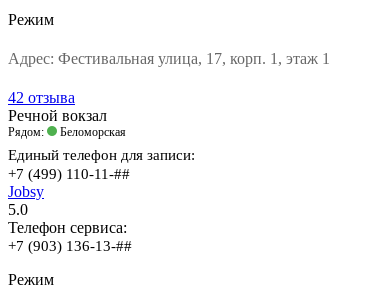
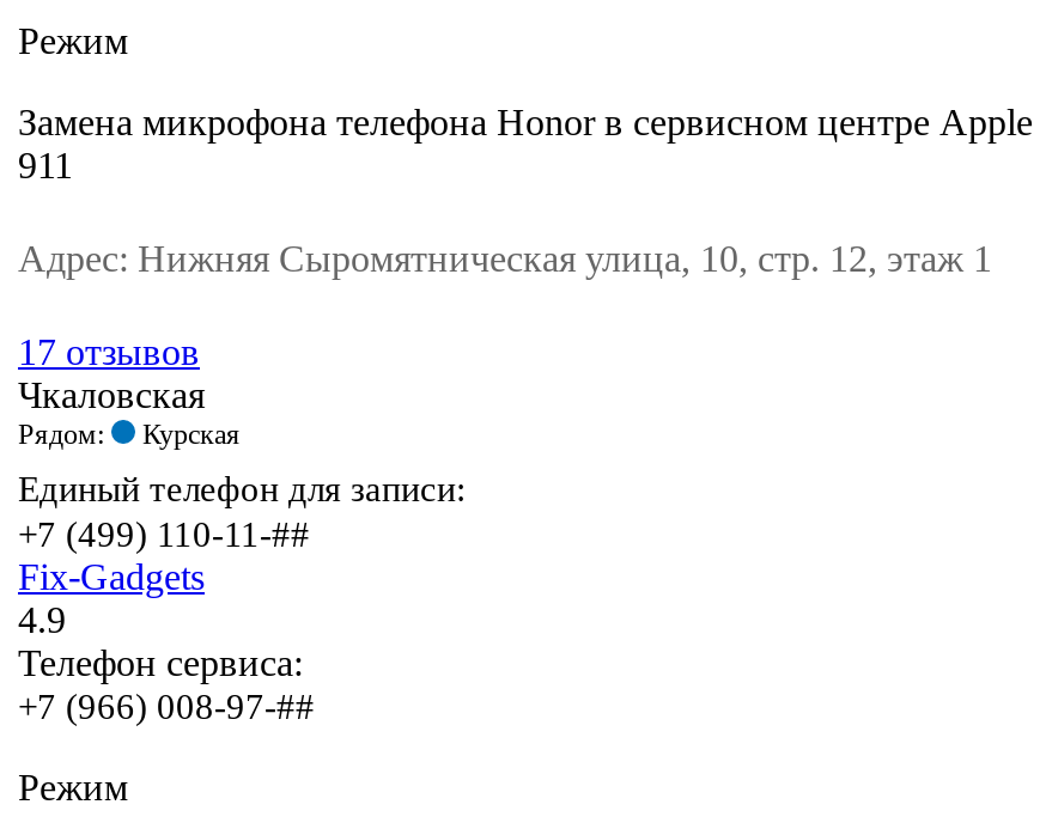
[8,50,330,124] Адрес: Фестивальная улица, 17, корп. 1, этаж 1 | 42 отзыва | Речной вокзал -> [18,101,1033,416] Замена микрофона телефона Honor в сервисном центре Apple | 911 | Адрес: Нижняя Сыромятническая улица, 10, стр. 12, этаж 1 | 17 отзывов | Чкаловская
[57,125,126,139] Беломорская -> [135,418,241,452] Курская
[8,183,44,218] Jobsy | 5.0 -> [18,557,205,641] Fix-Gadgets | 4.9
[8,237,132,254] +7 (903) 136-13-## -> [18,686,315,727] +7 (966) 008-97-##

